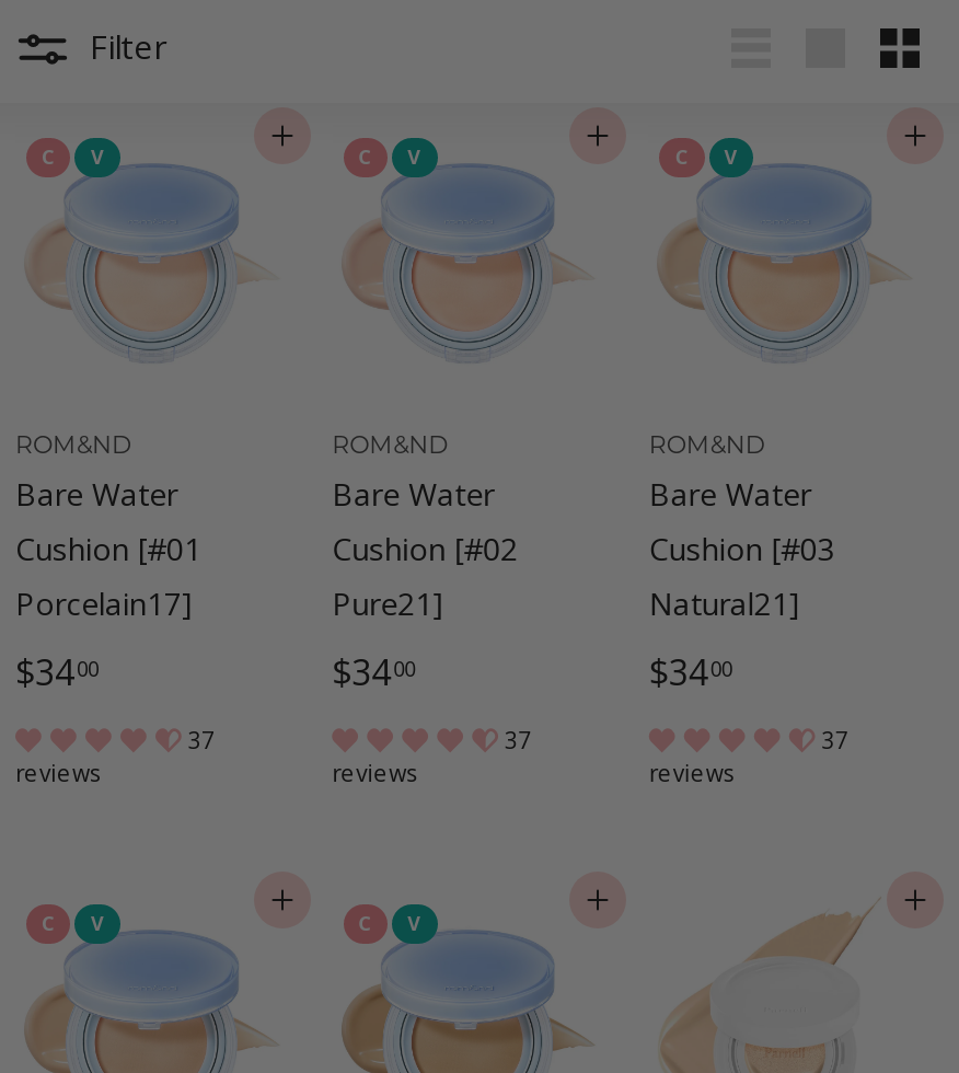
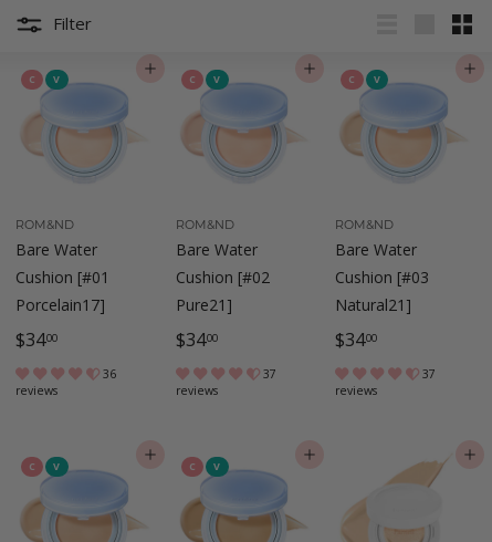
[188,725,215,755] 37 -> [103,366,116,382] 36

